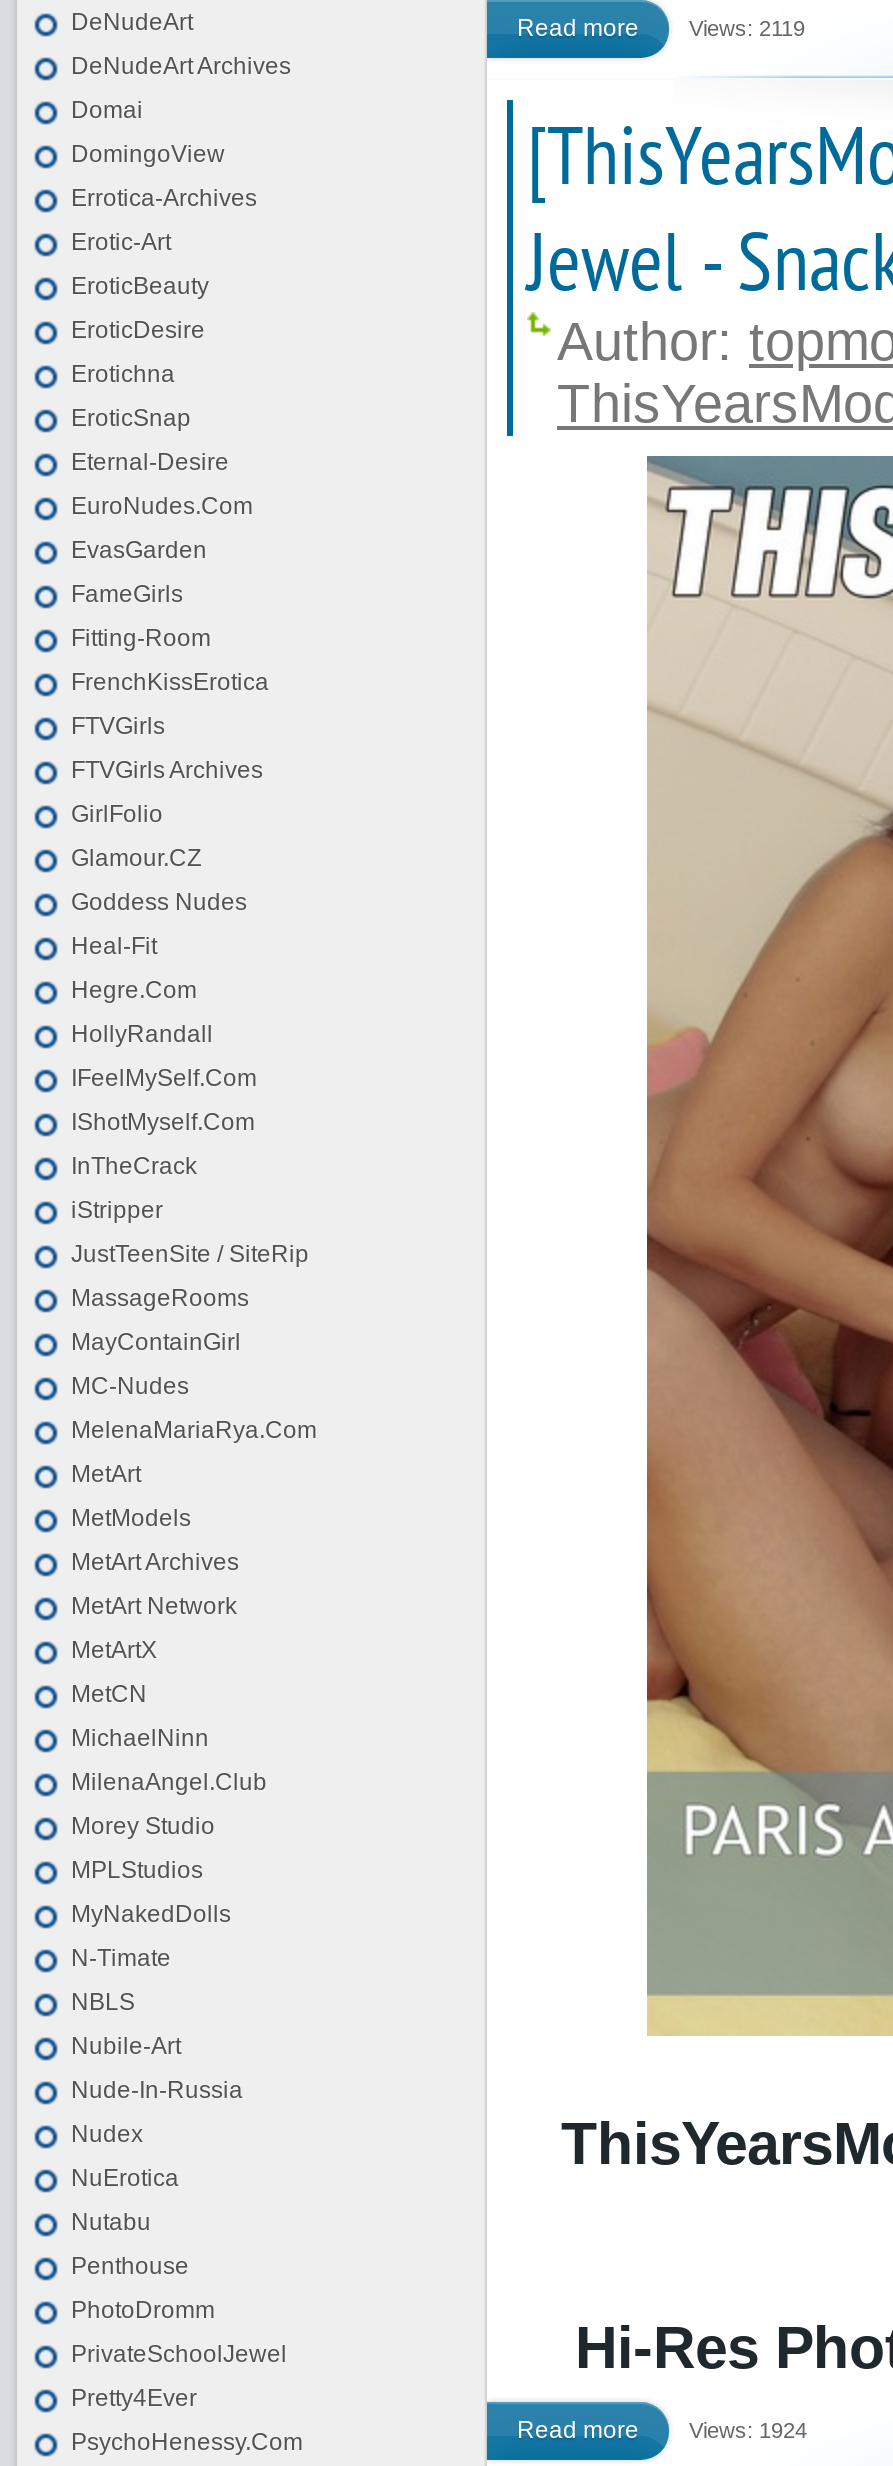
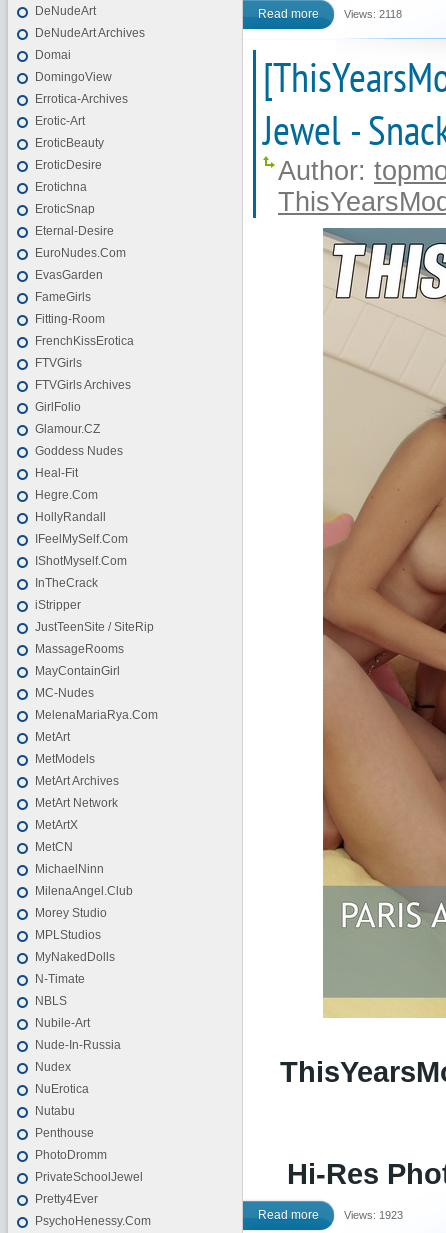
[689,16,805,40] Views: 2119 -> [344,8,402,20] Views: 2118
[689,2418,807,2442] Views: 1924 -> [344,1209,403,1221] Views: 1923

